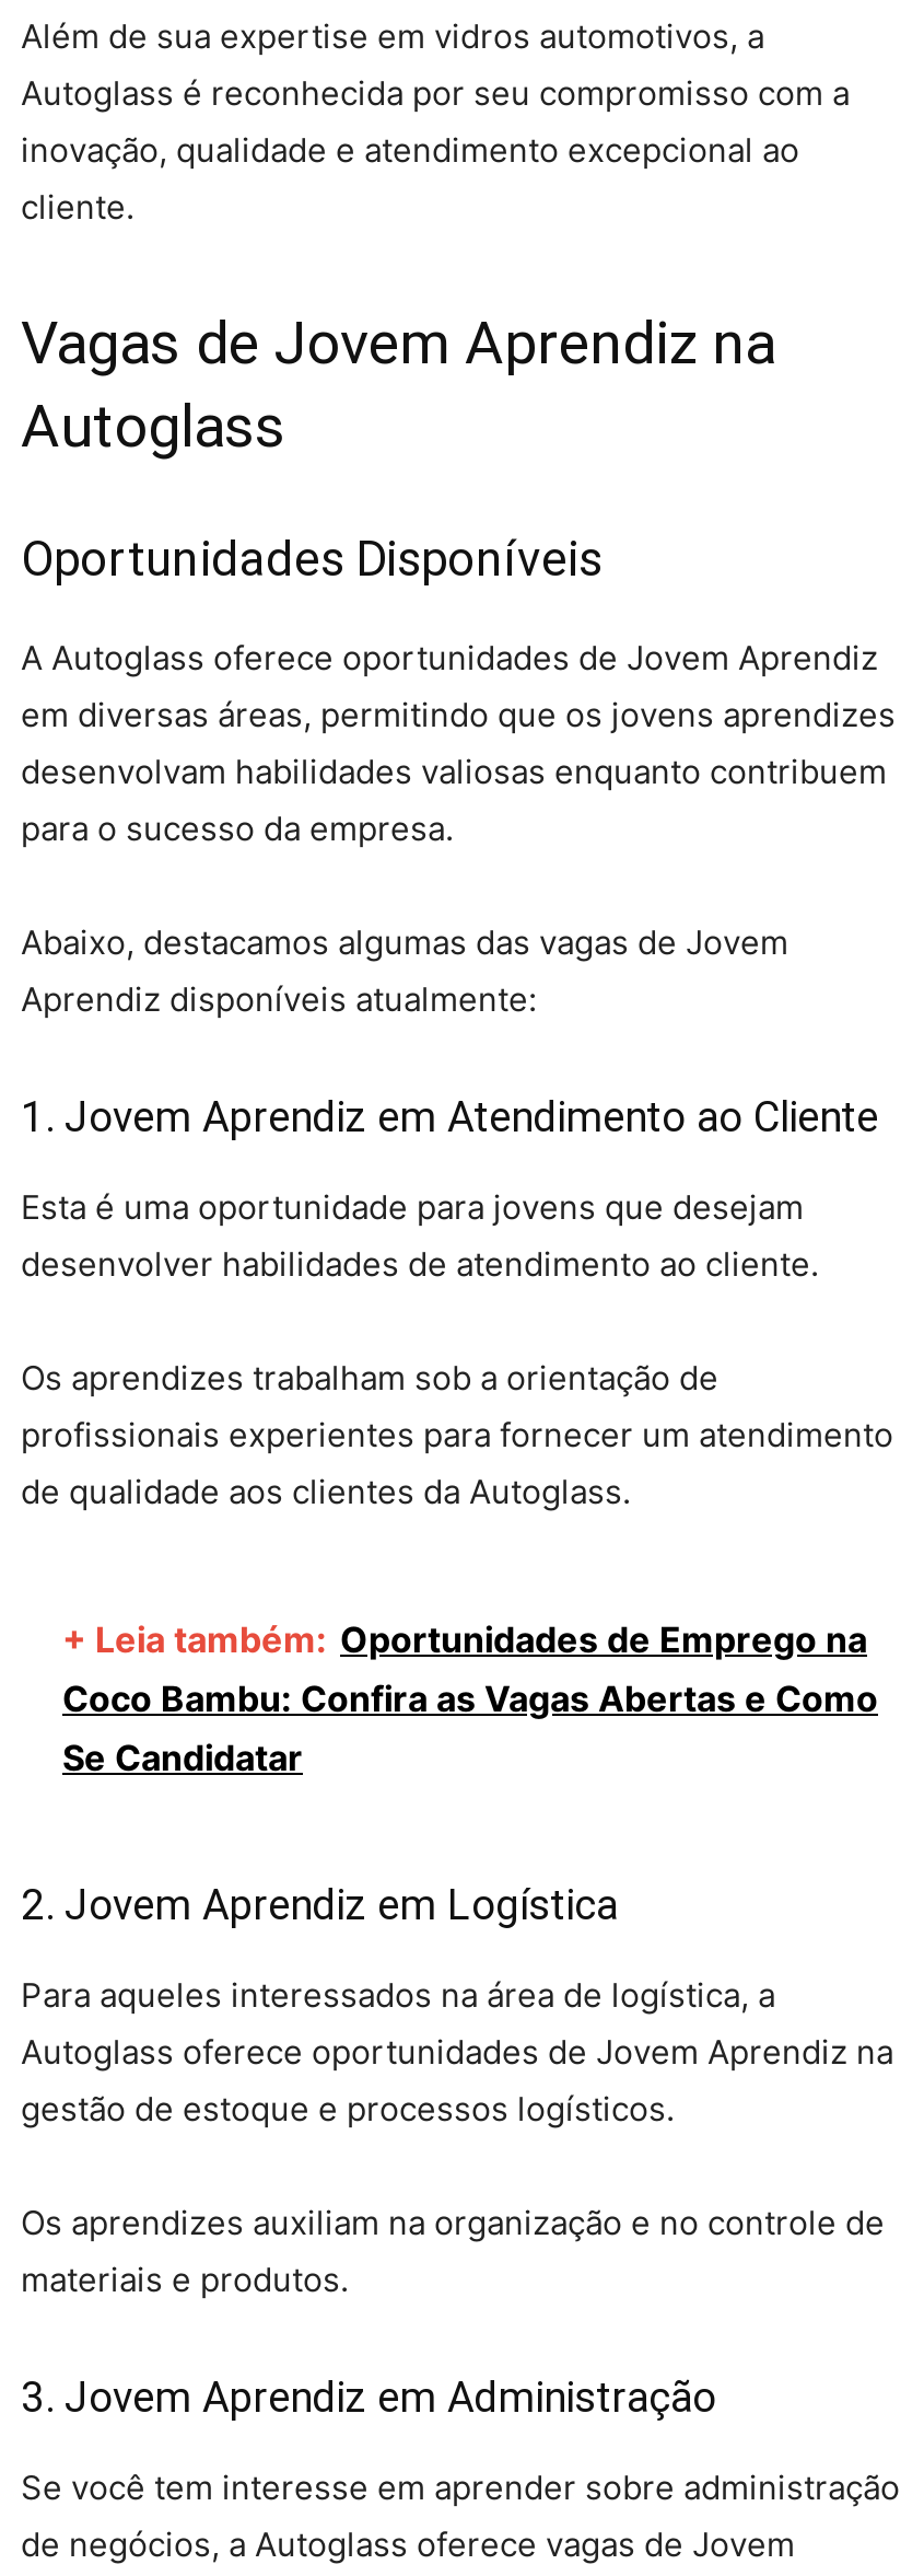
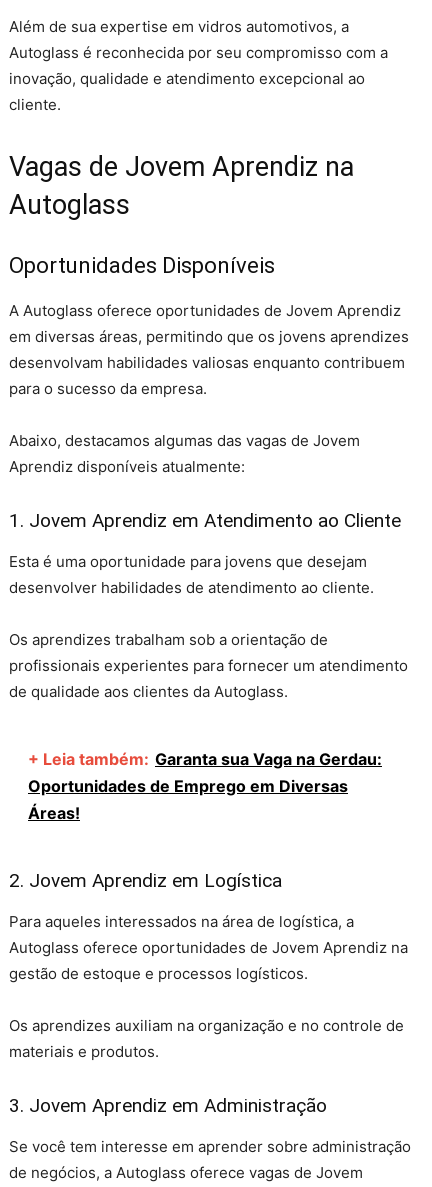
[62,1618,878,1780] + Leia também: Oportunidades de Emprego na | Coco Bambu: Confira as Vagas Abertas e Como | Se Candidatar -> [28,749,382,823] + Leia também: Garanta sua Vaga na Gerdau: | Oportunidades de Emprego em Diversas | Áreas!

